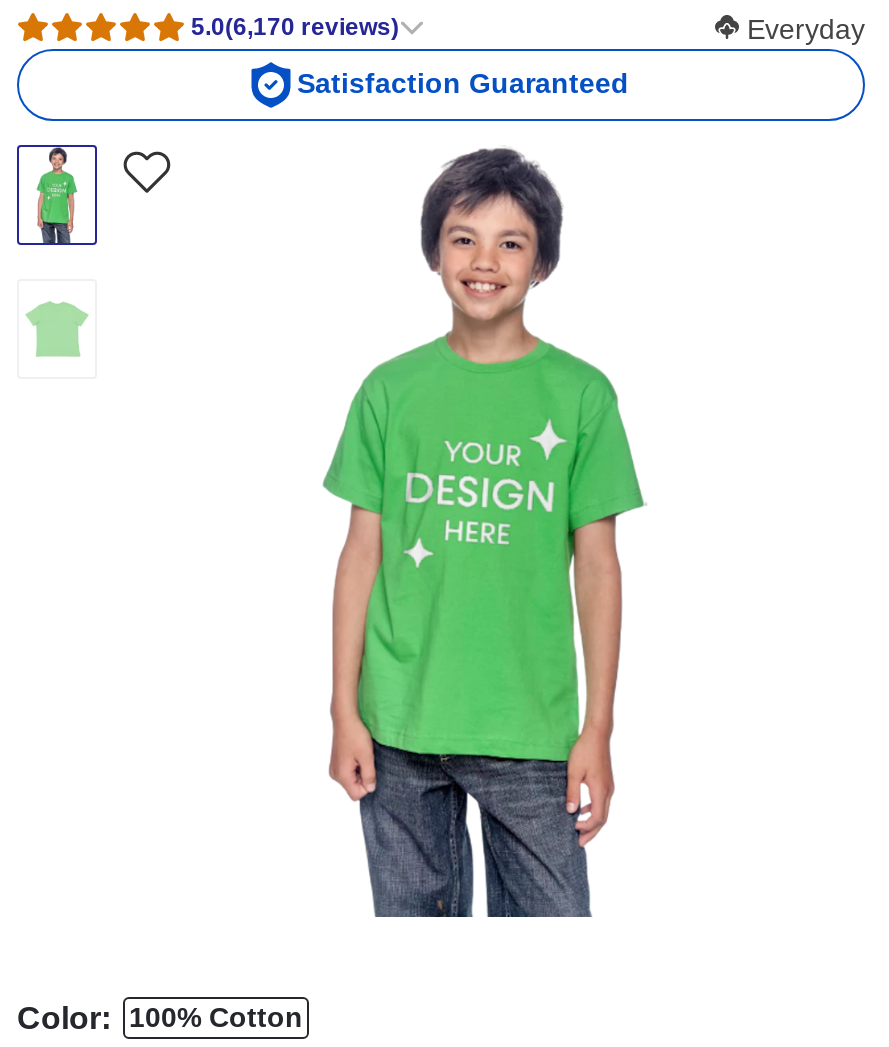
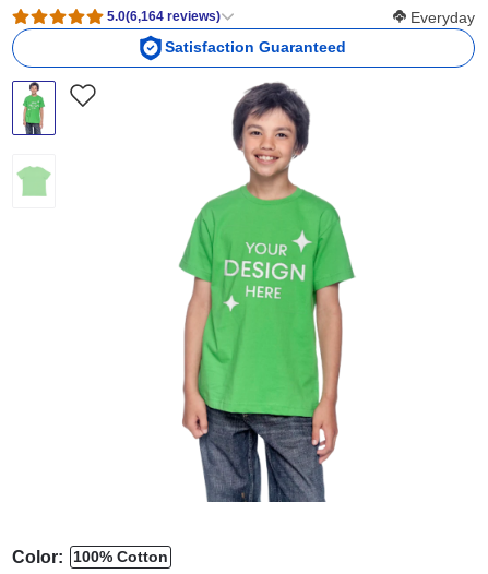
[191,13,399,41] 5.0(6,170 reviews) -> [107,9,221,24] 5.0(6,164 reviews)

